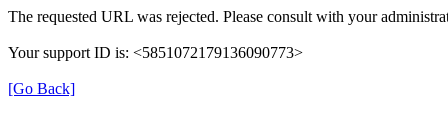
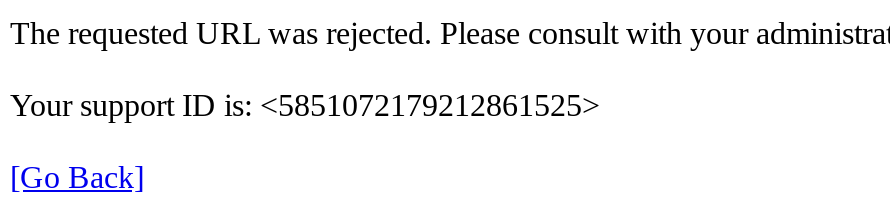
[8,44,303,61] Your support ID is: <5851072179136090773> -> [10,88,600,122] Your support ID is: <5851072179212861525>

